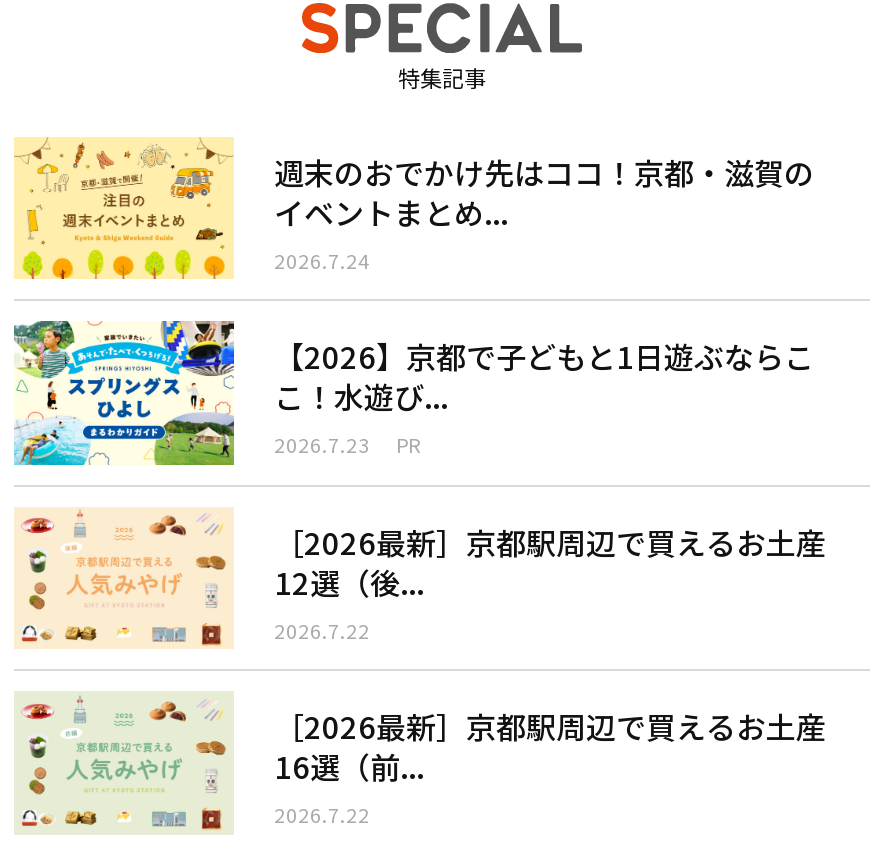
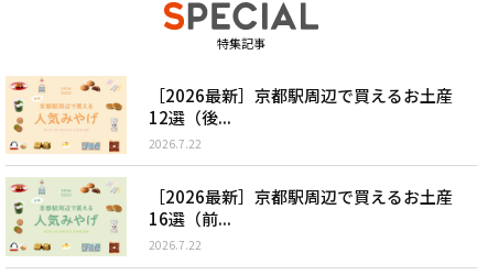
[14,137,814,459] [image] | 週末のおでかけ先はココ！京都・滋賀の | イベントまとめ... | 2026.7.24 | 【2026】京都で子どもと1日遊ぶならこ | こ！水遊び... | 2026.7.23 | PR -> none
[12,319,236,467] [image] -> none

